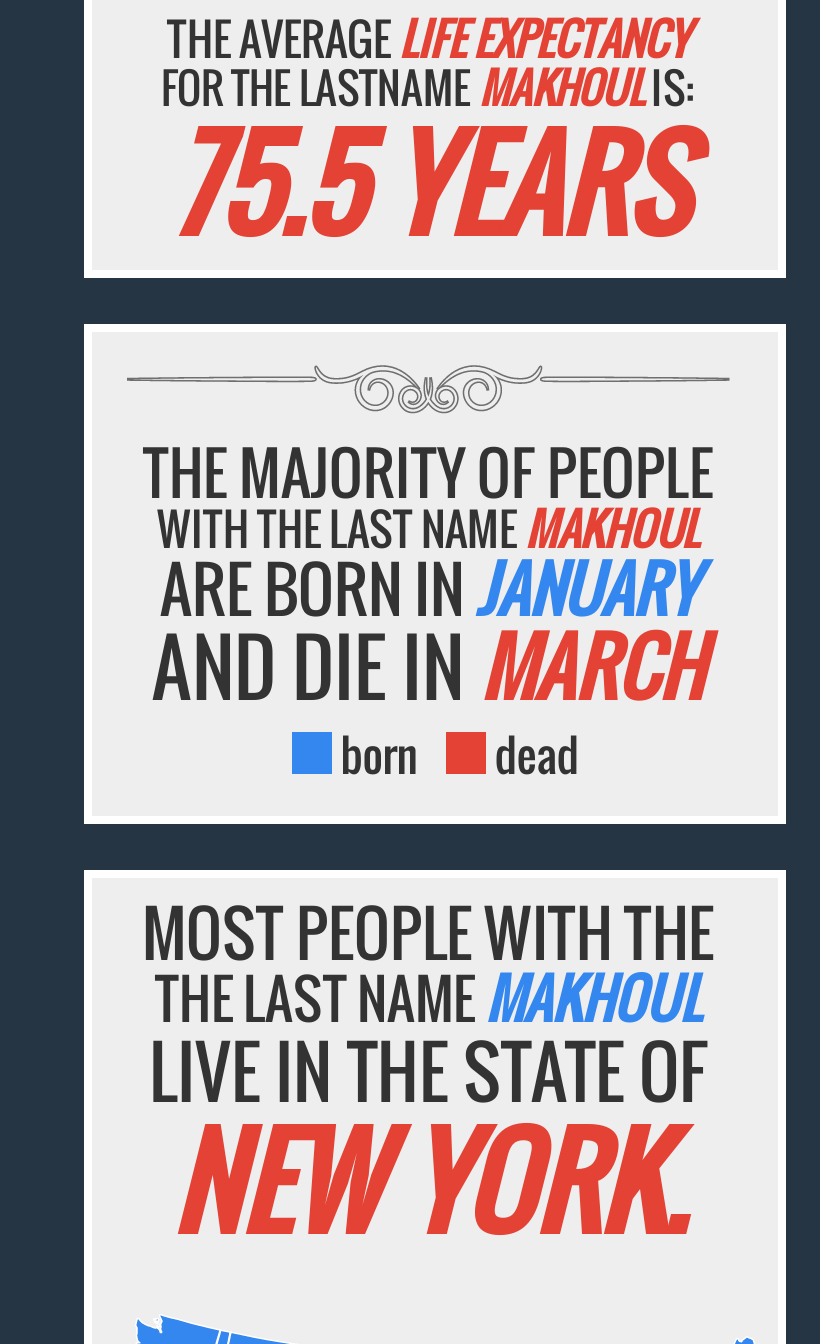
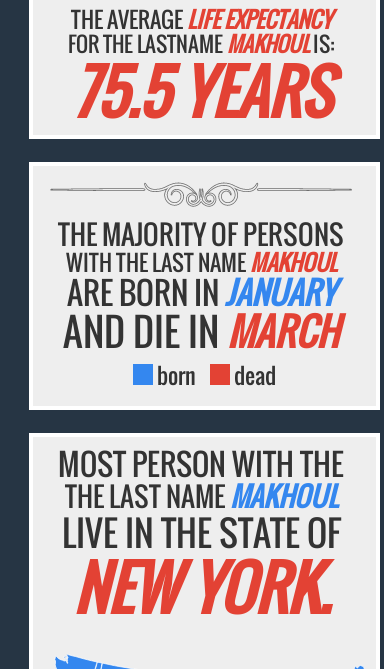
[143,427,713,513] THE MAJORITY OF PEOPLE -> [58,214,344,254] THE MAJORITY OF PERSONS
[142,887,714,979] MOST PEOPLE WITH THE -> [58,441,344,486] MOST PERSON WITH THE

